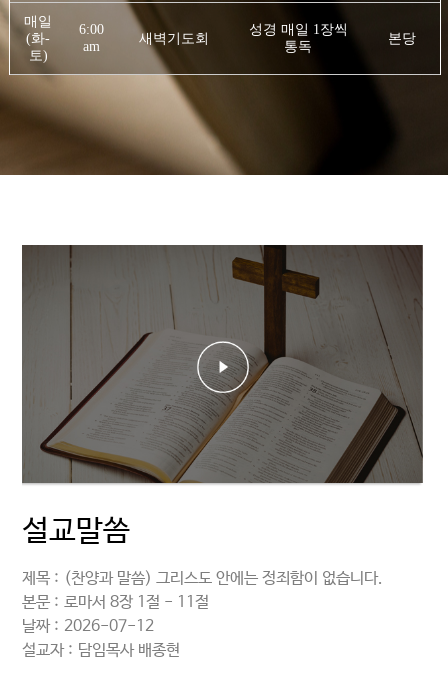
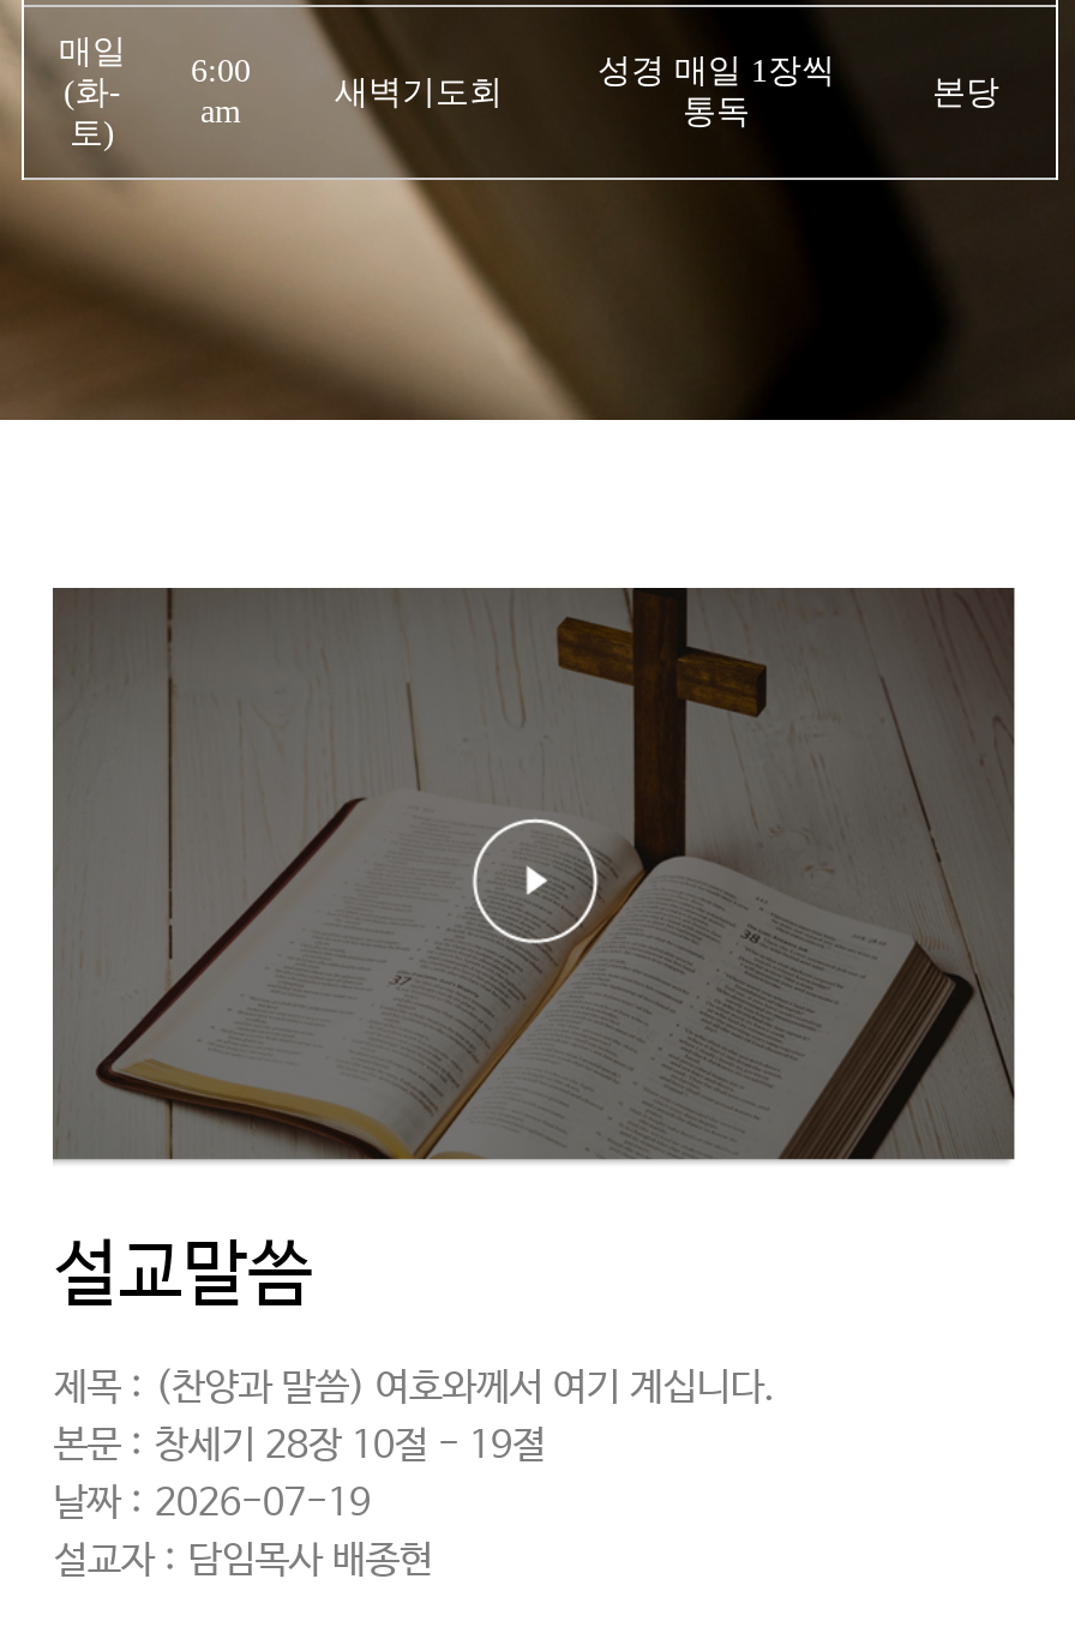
[22,568,383,635] 제목 : (찬양과 말씀) 그리스도 안에는 정죄함이 없습니다. | 본문 : 로마서 8장 1절 - 11절 | 날짜 : 2026-07-12 -> [54,1364,776,1525] 제목 : (찬양과 말씀) 여호와께서 여기 계십니다. | 본문 : 창세기 28장 10절 - 19졀 | 날짜 : 2026-07-19

